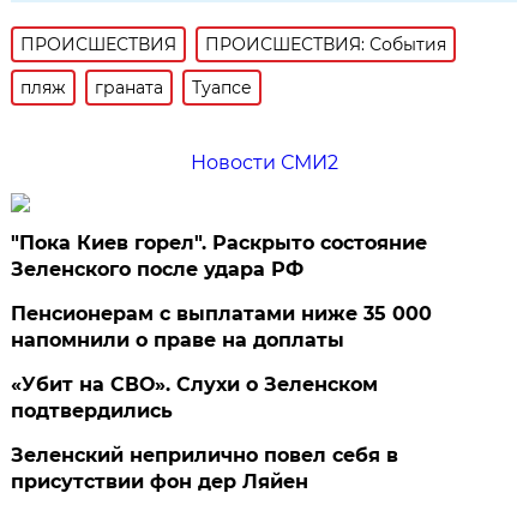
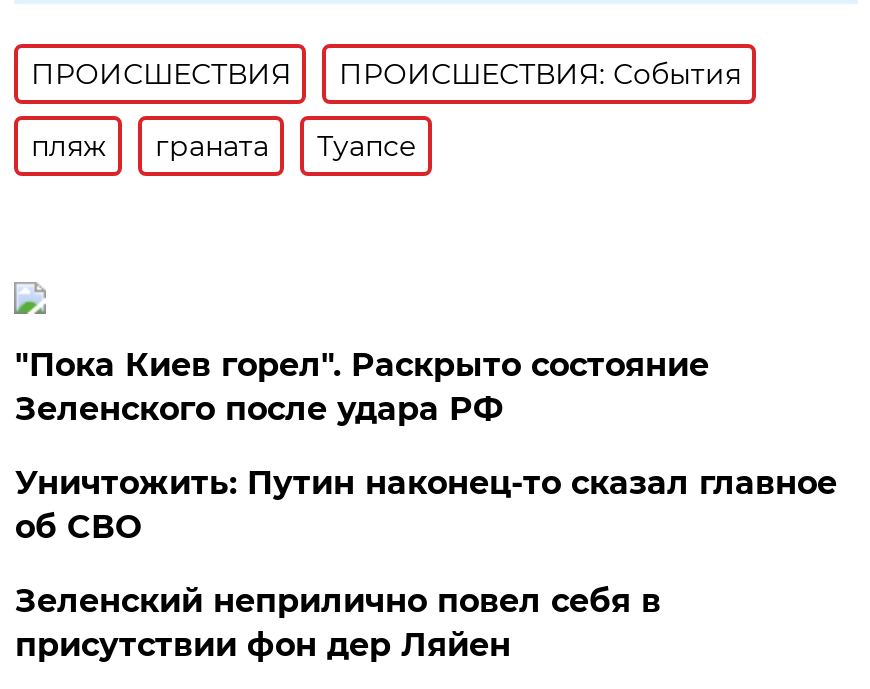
[190,151,338,174] Новости СМИ2 -> none
[11,302,432,422] Пенсионерам с выплатами ниже 35 000 | напомнили о праве на доплаты | «Убит на СВО». Слухи о Зеленском | подтвердились -> [15,464,837,546] Уничтожить: Путин наконец-то сказал главное | об СВО

